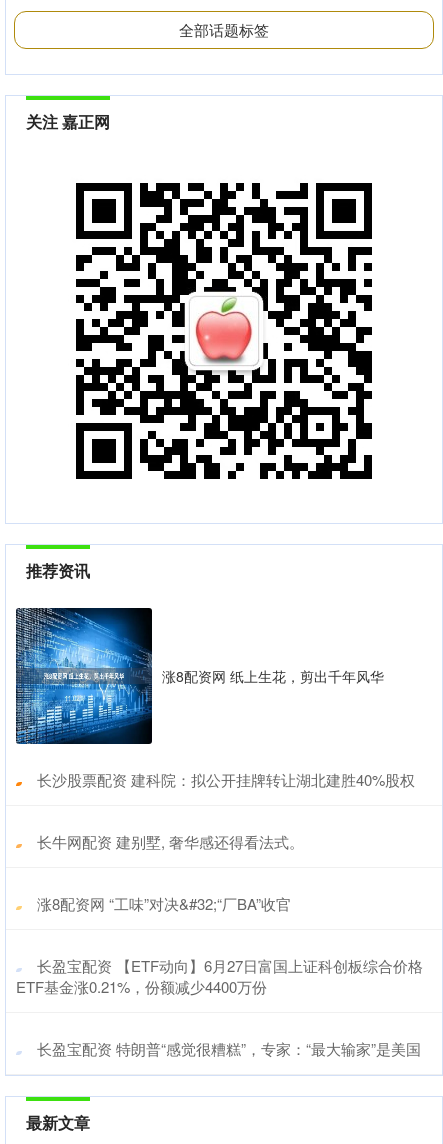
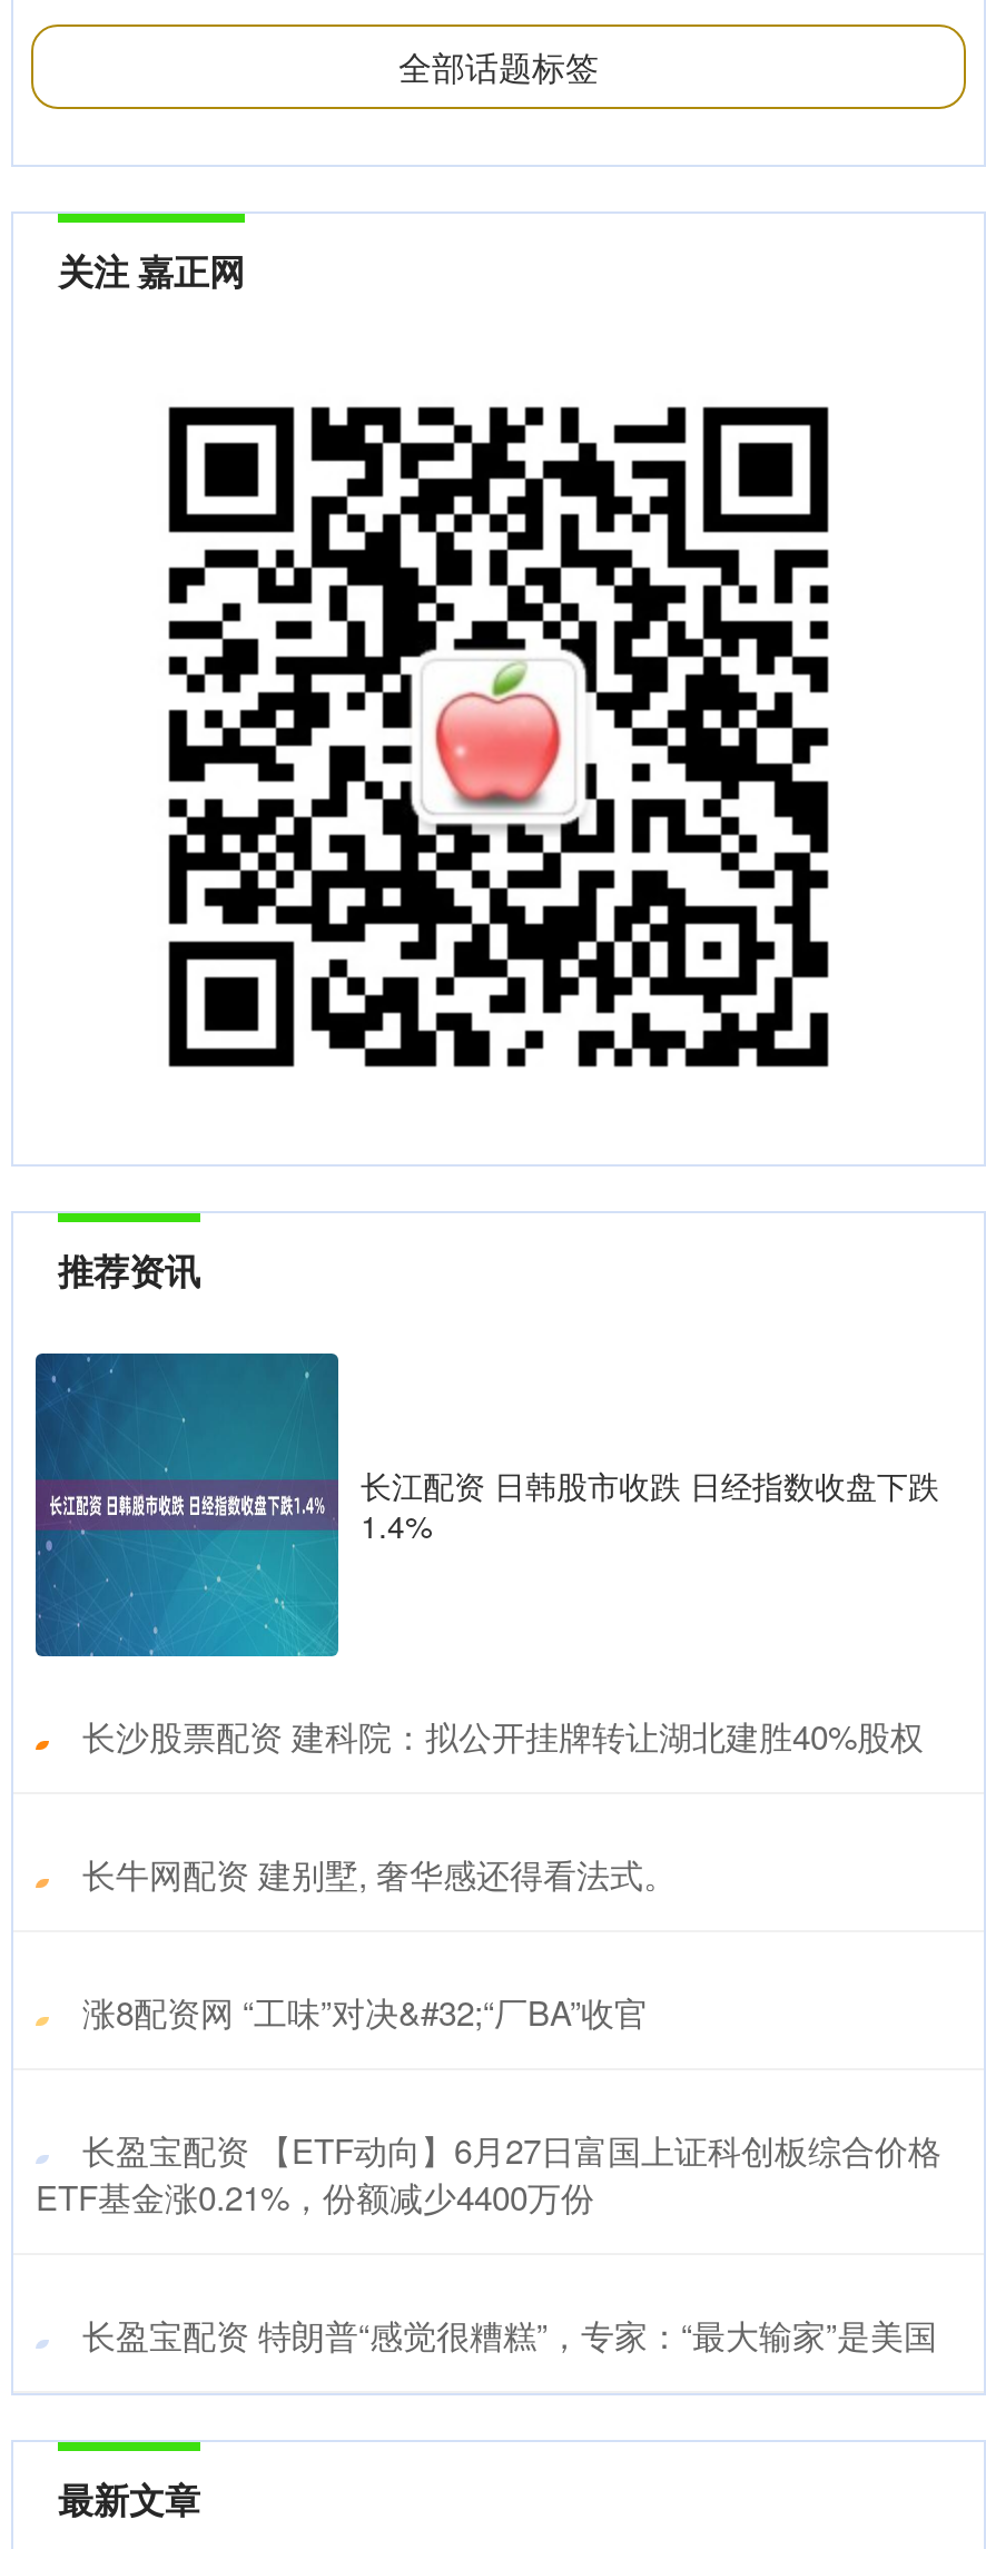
[16,607,384,745] [image] | 涨8配资网 纸上生花，剪出千年风华 -> [36,1351,939,1659] [image] | 长江配资 日韩股市收跌 日经指数收盘下跌 | 1.4%

